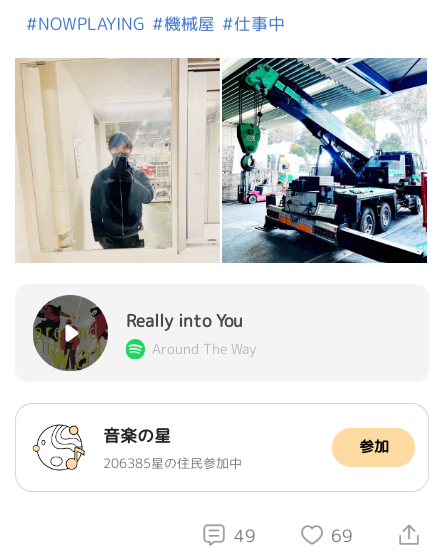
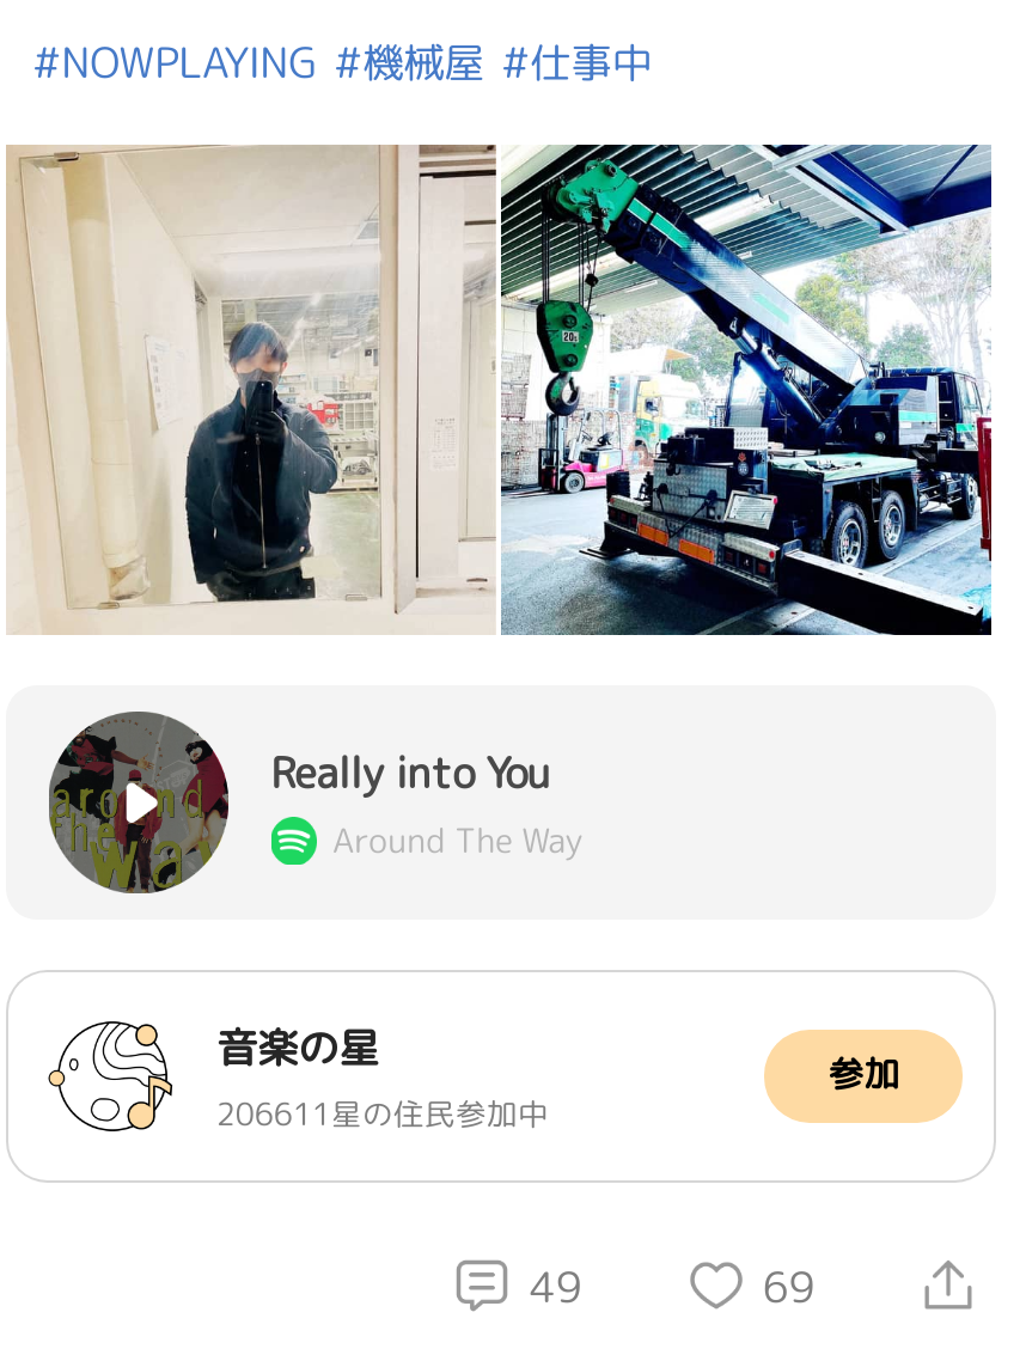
[103,454,242,472] 206385星の住民参加中 -> [216,1091,549,1134] 206611星の住民参加中

